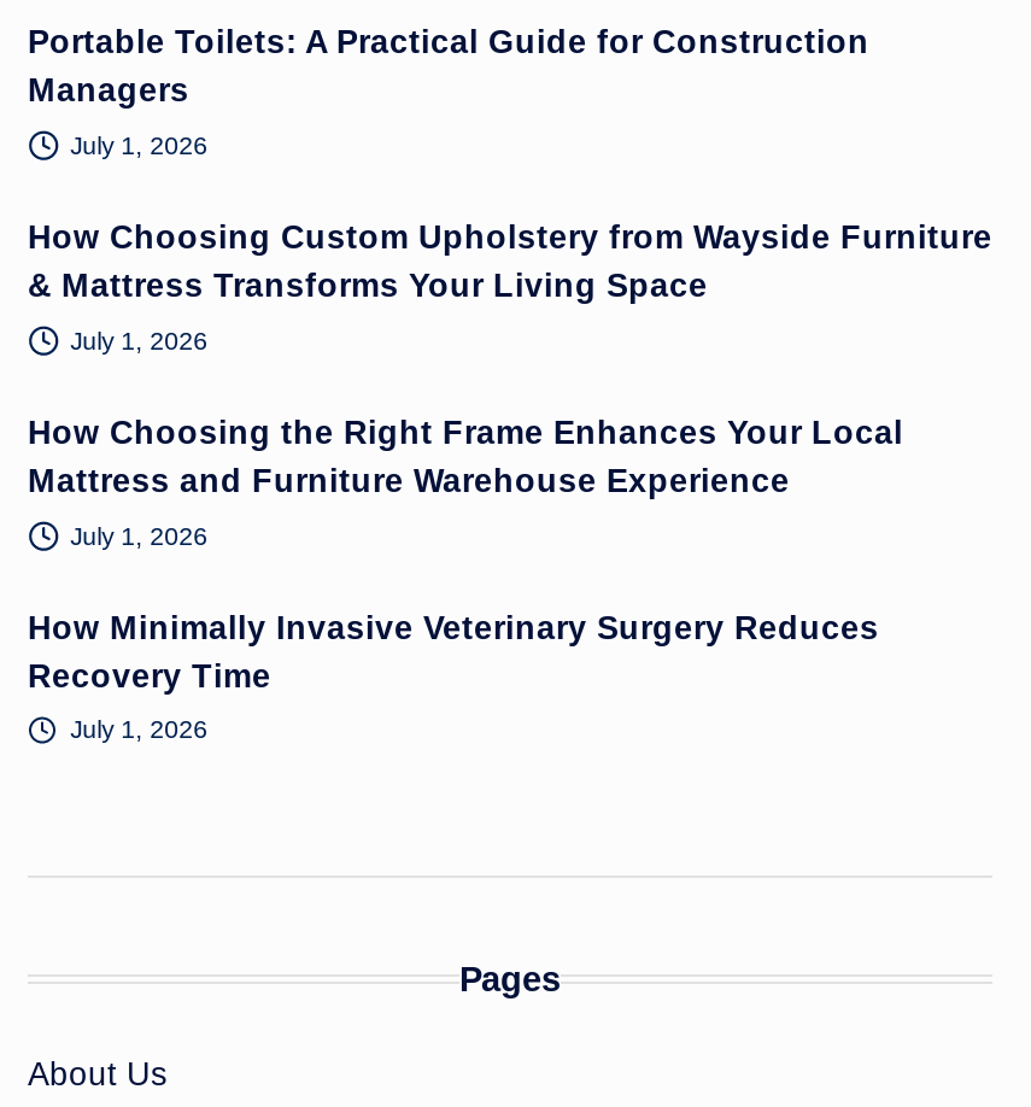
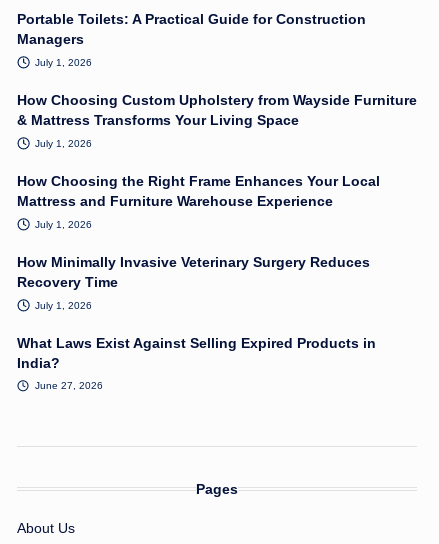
none -> [17,336,376,391] What Laws Exist Against Selling Expired Products in | India? | June 27, 2026

